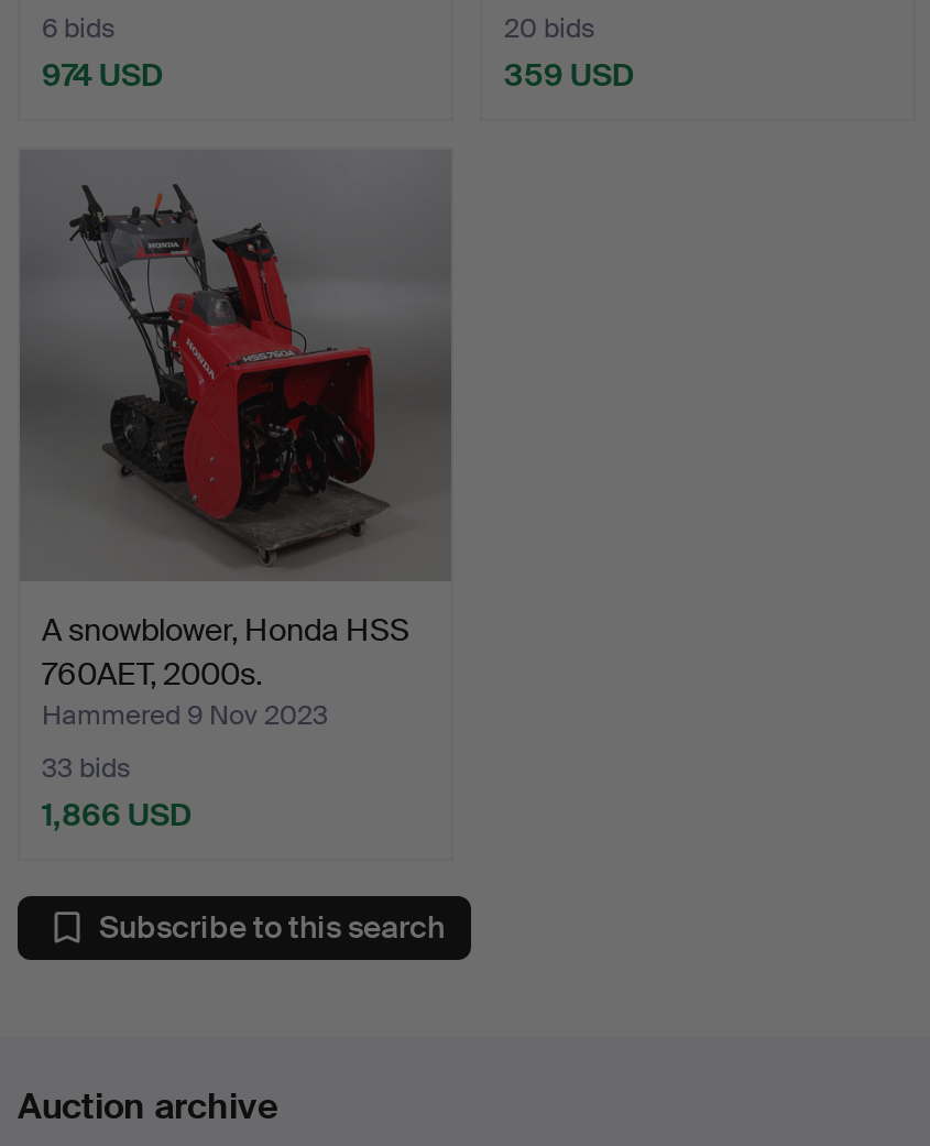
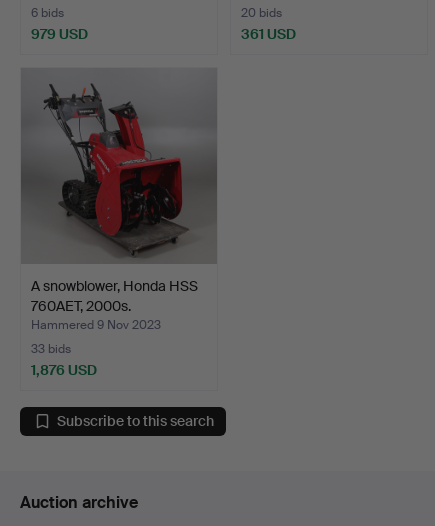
[42,55,163,94] 974 USD -> [31,25,88,43] 979 USD
[504,55,634,94] 359 USD -> [241,25,296,43] 361 USD
[42,794,192,834] 1,866 USD -> [31,361,97,379] 1,876 USD

